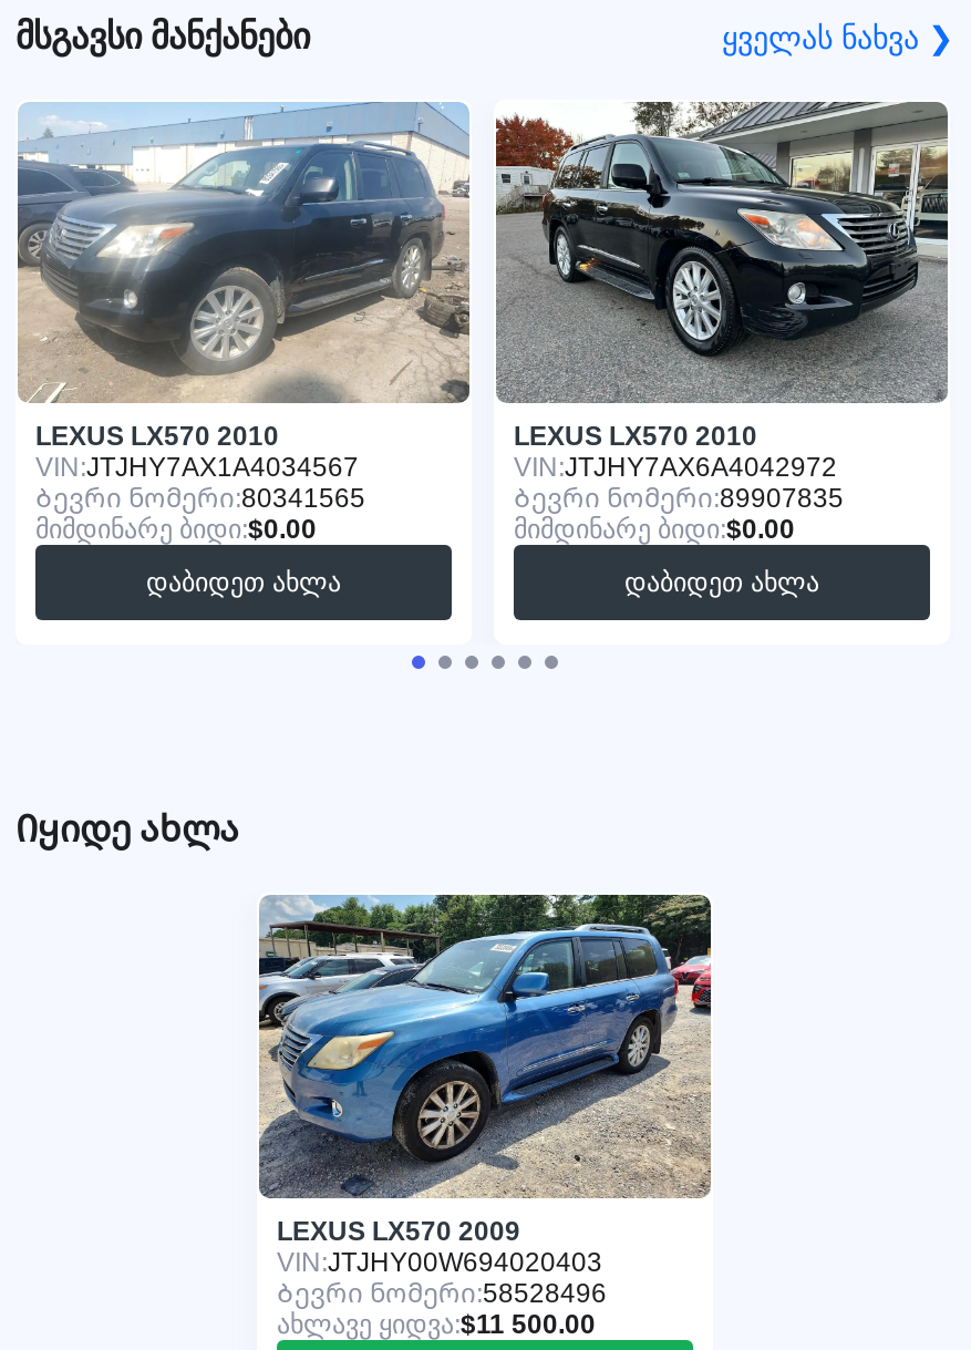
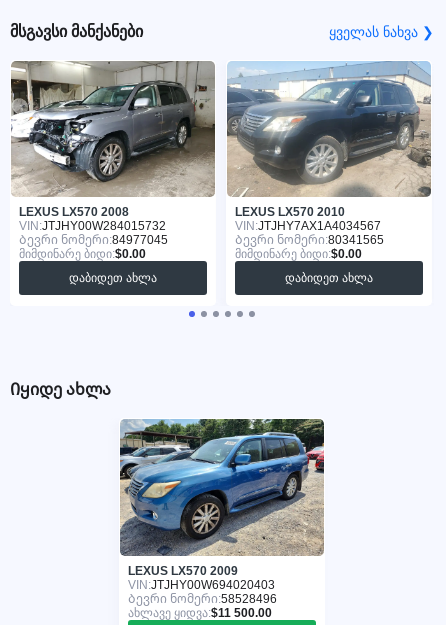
[16,102,469,453] [image] | LEXUS LX570 2010 -> [10,60,215,219] [image] | LEXUS LX570 2008
[494,100,950,484] [image] | VIN: JTJHY7AX6A4042972 -> [227,61,431,233] [image] | VIN: JTJHY7AX1A4034567
[35,453,359,484] VIN: JTJHY7AX1A4034567 -> [19,219,166,233] VIN: JTJHY00W284015732
[35,484,365,515] Ბევრი ნომერი:80341565 -> [19,233,168,247] Ბევრი ნომერი:84977045
[514,484,844,515] Ბევრი ნომერი:89907835 -> [235,233,384,247] Ბევრი ნომერი:80341565

